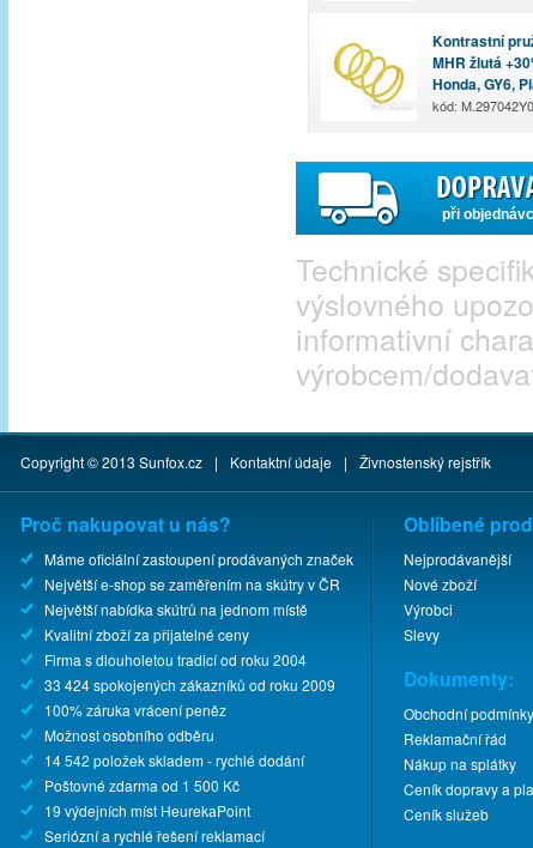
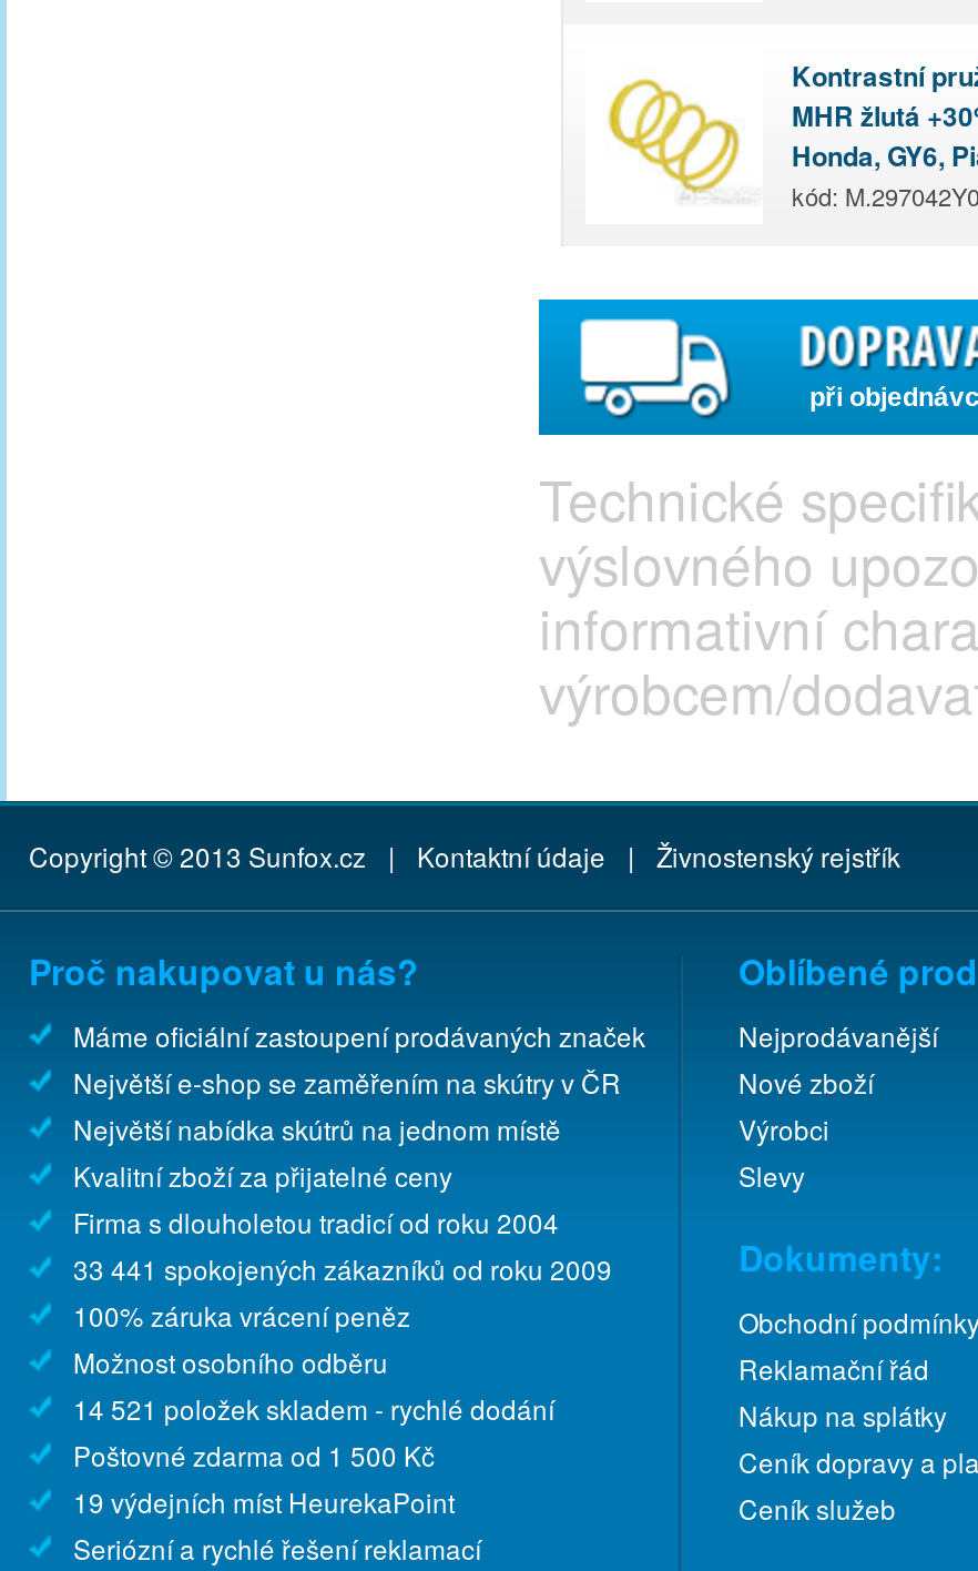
[44,674,335,694] 33 424 spokojených zákazníků od roku 2009 -> [73,1248,612,1286] 33 441 spokojených zákazníků od roku 2009
[44,749,304,770] 14 542 položek skladem - rychlé dodání -> [73,1388,554,1426] 14 521 položek skladem - rychlé dodání

